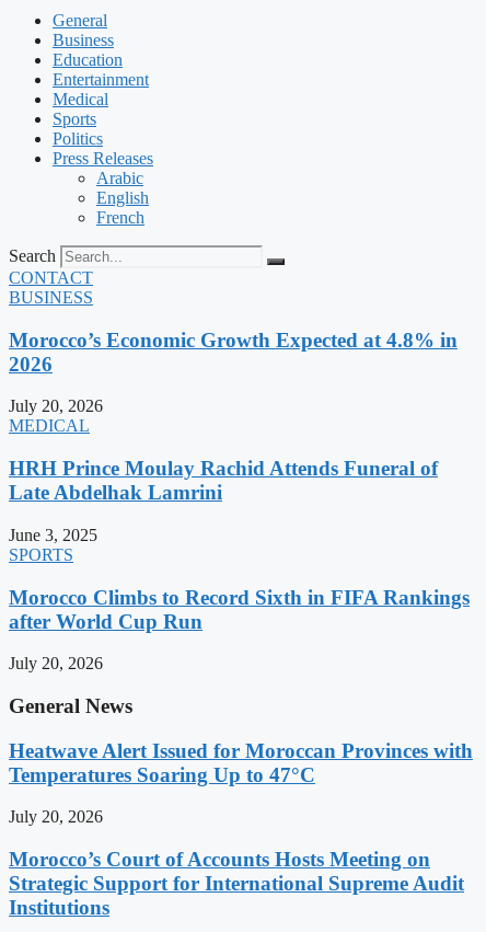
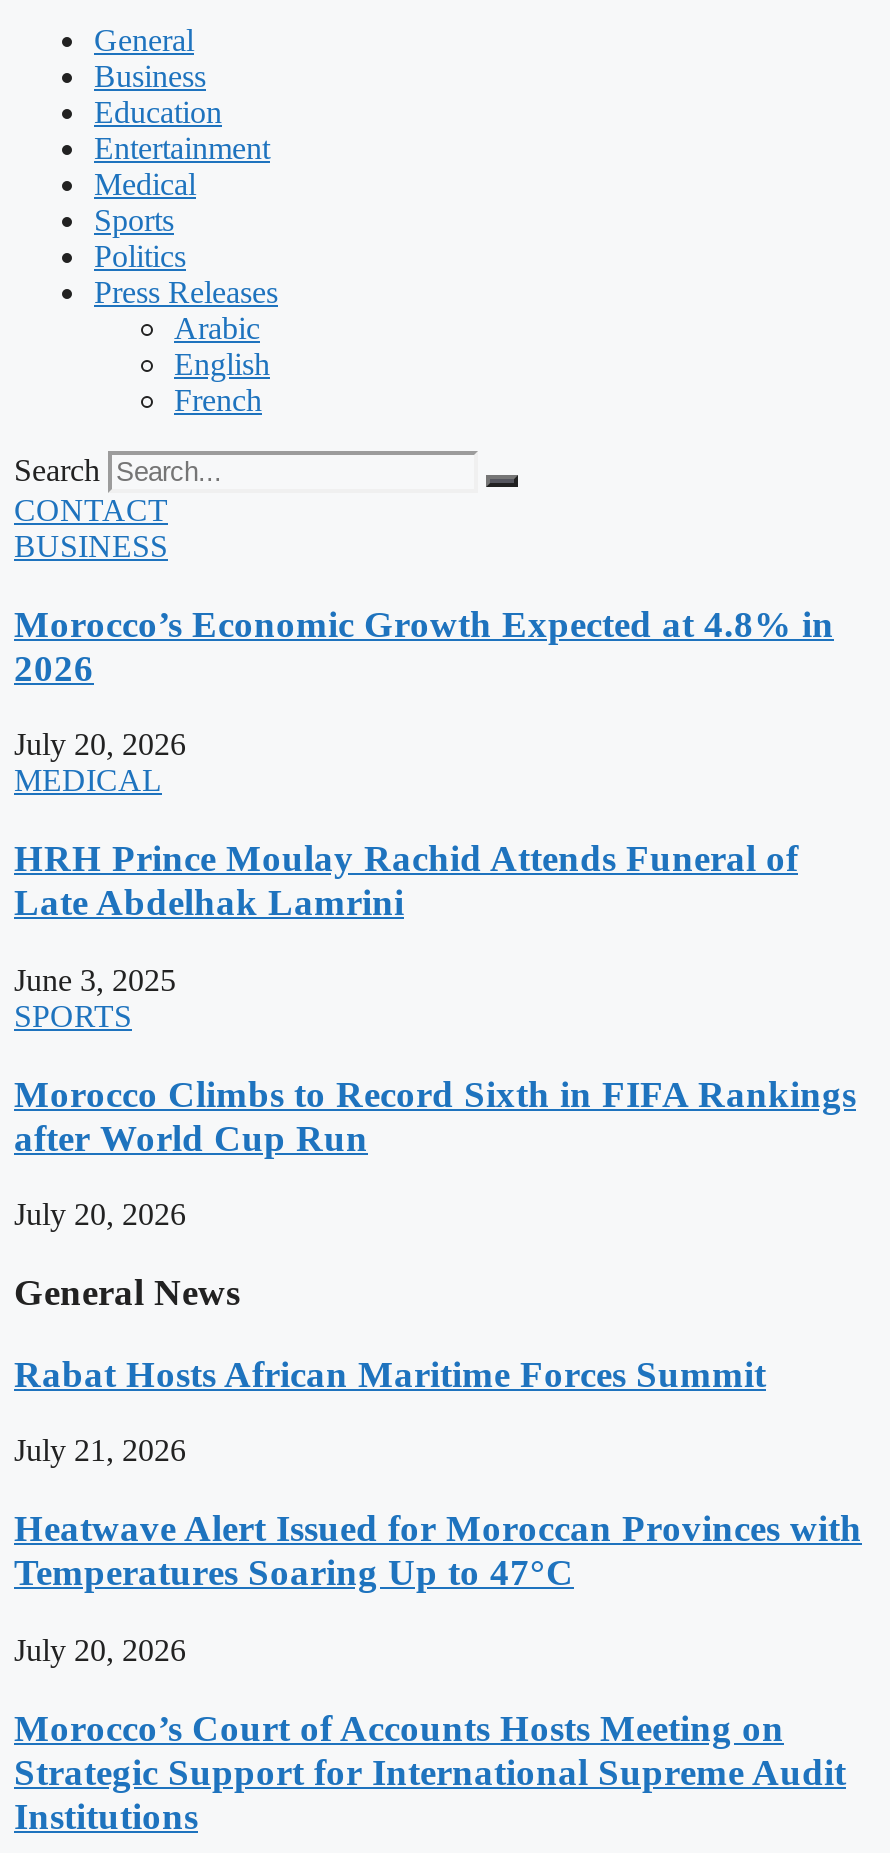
none -> [14,1353,766,1468] Rabat Hosts African Maritime Forces Summit | July 21, 2026

